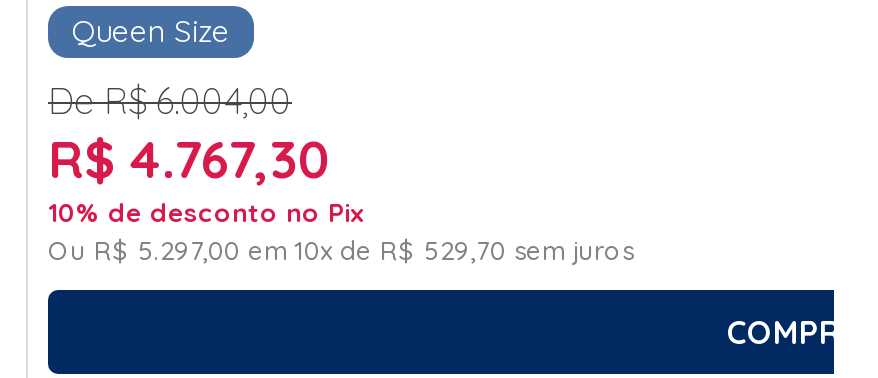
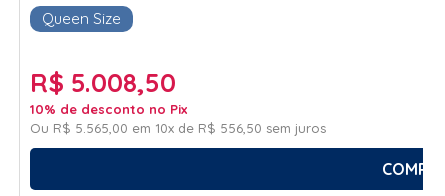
[48,78,330,190] De R$ 6.004,00 | R$ 4.767,30 -> [30,66,176,98] R$ 5.008,50
[48,234,634,266] Ou R$ 5.297,00 em 10x de R$ 529,70 sem juros -> [30,120,326,136] Ou R$ 5.565,00 em 10x de R$ 556,50 sem juros

